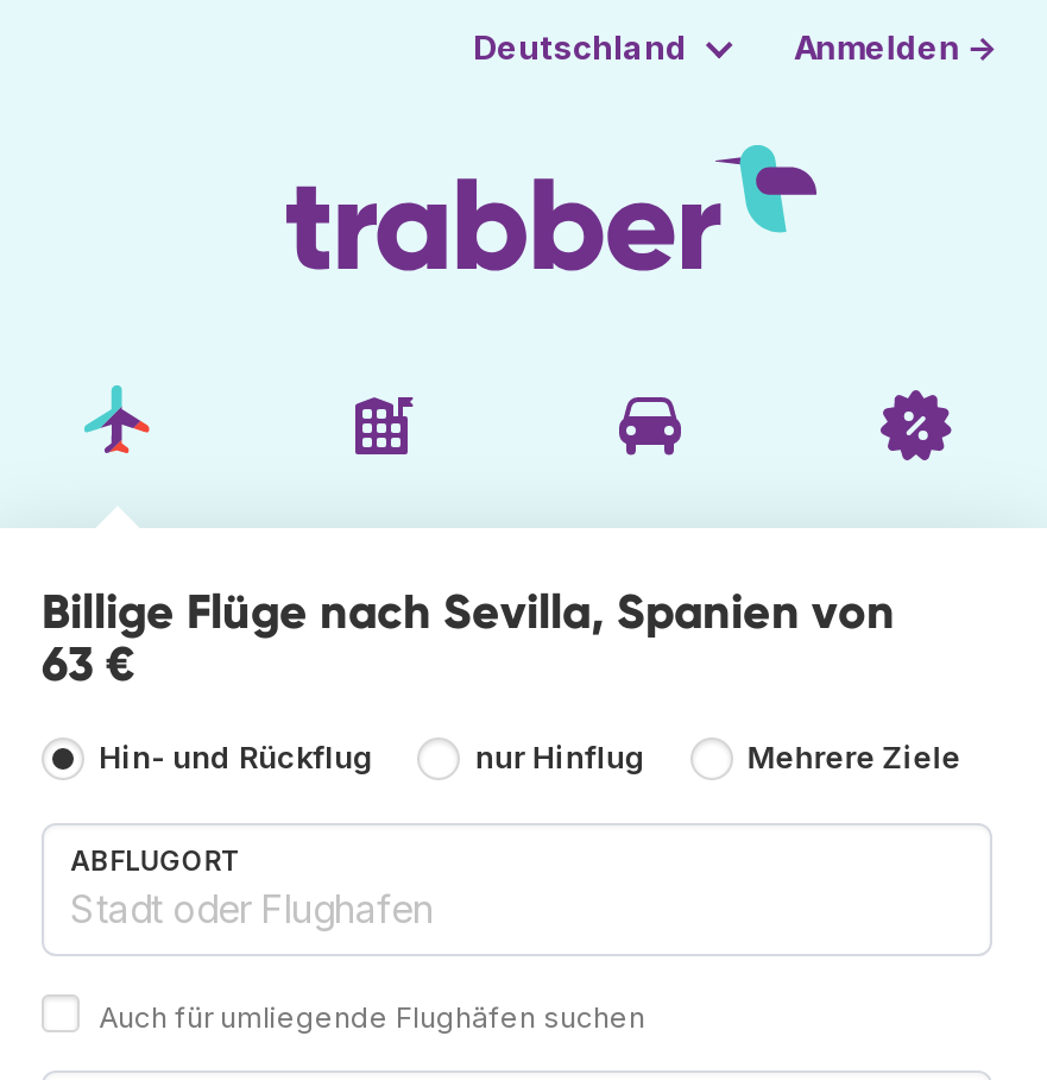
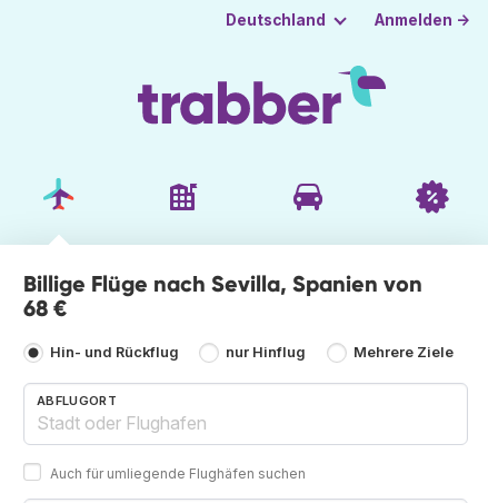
[42,634,134,692] 63 € -> [23,295,67,321] 68 €

